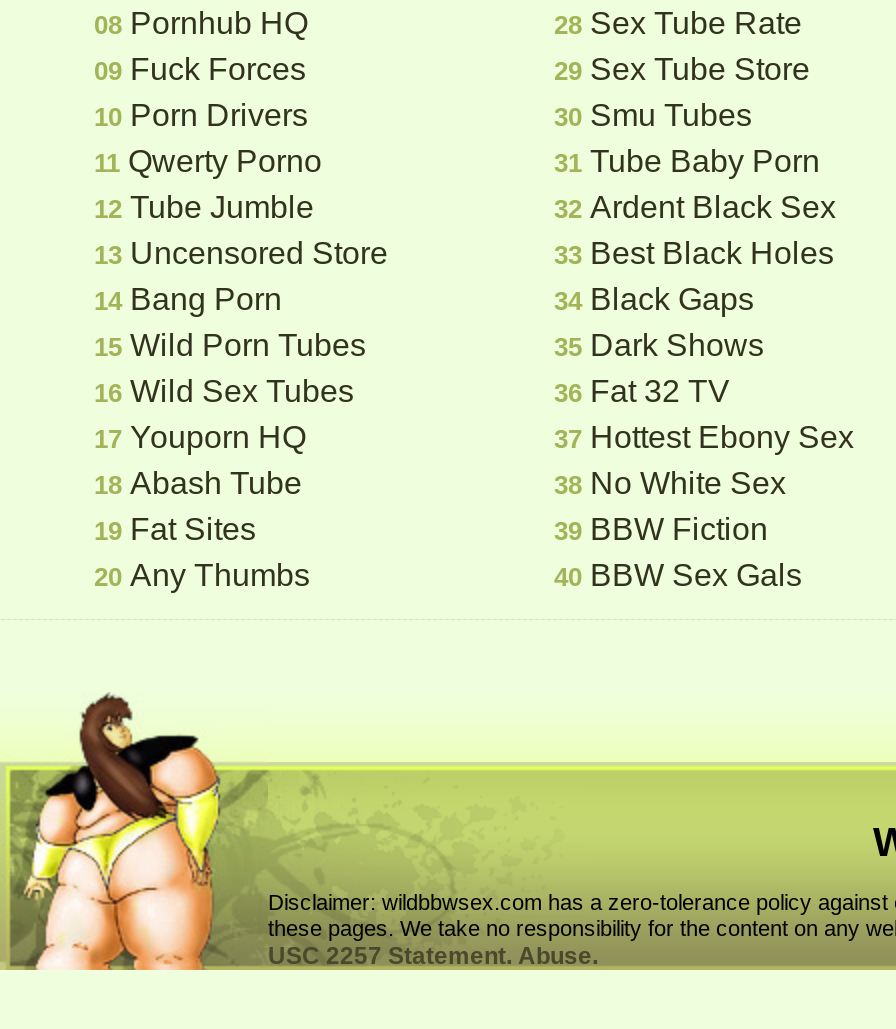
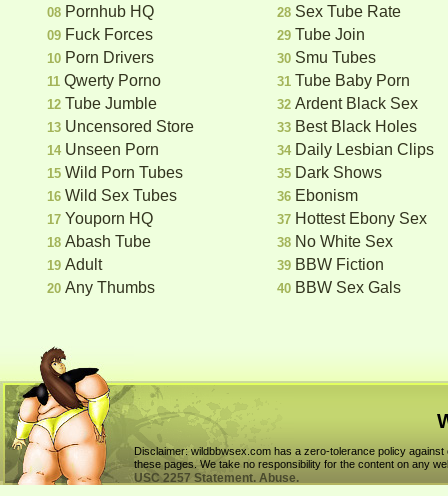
[554,52,810,86] 29 Sex Tube Store -> [277,26,365,43] 29 Tube Join
[94,282,282,316] 14 Bang Porn -> [47,141,159,158] 14 Unseen Porn
[554,282,754,316] 34 Black Gaps -> [277,141,434,158] 34 Daily Lesbian Clips
[554,374,730,408] 36 Fat 32 TV -> [277,187,358,204] 36 Ebonism
[94,512,256,546] 19 Fat Sites -> [47,256,102,273] 19 Adult

